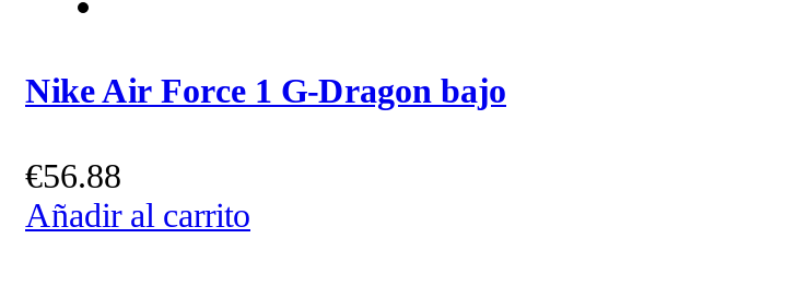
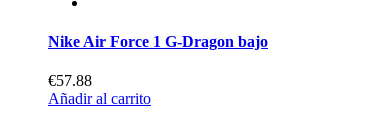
[25,157,121,194] €56.88 -> [48,72,92,89] €57.88

